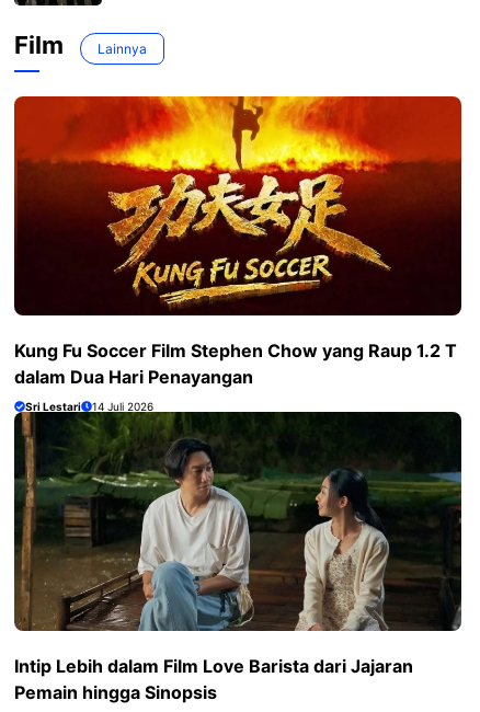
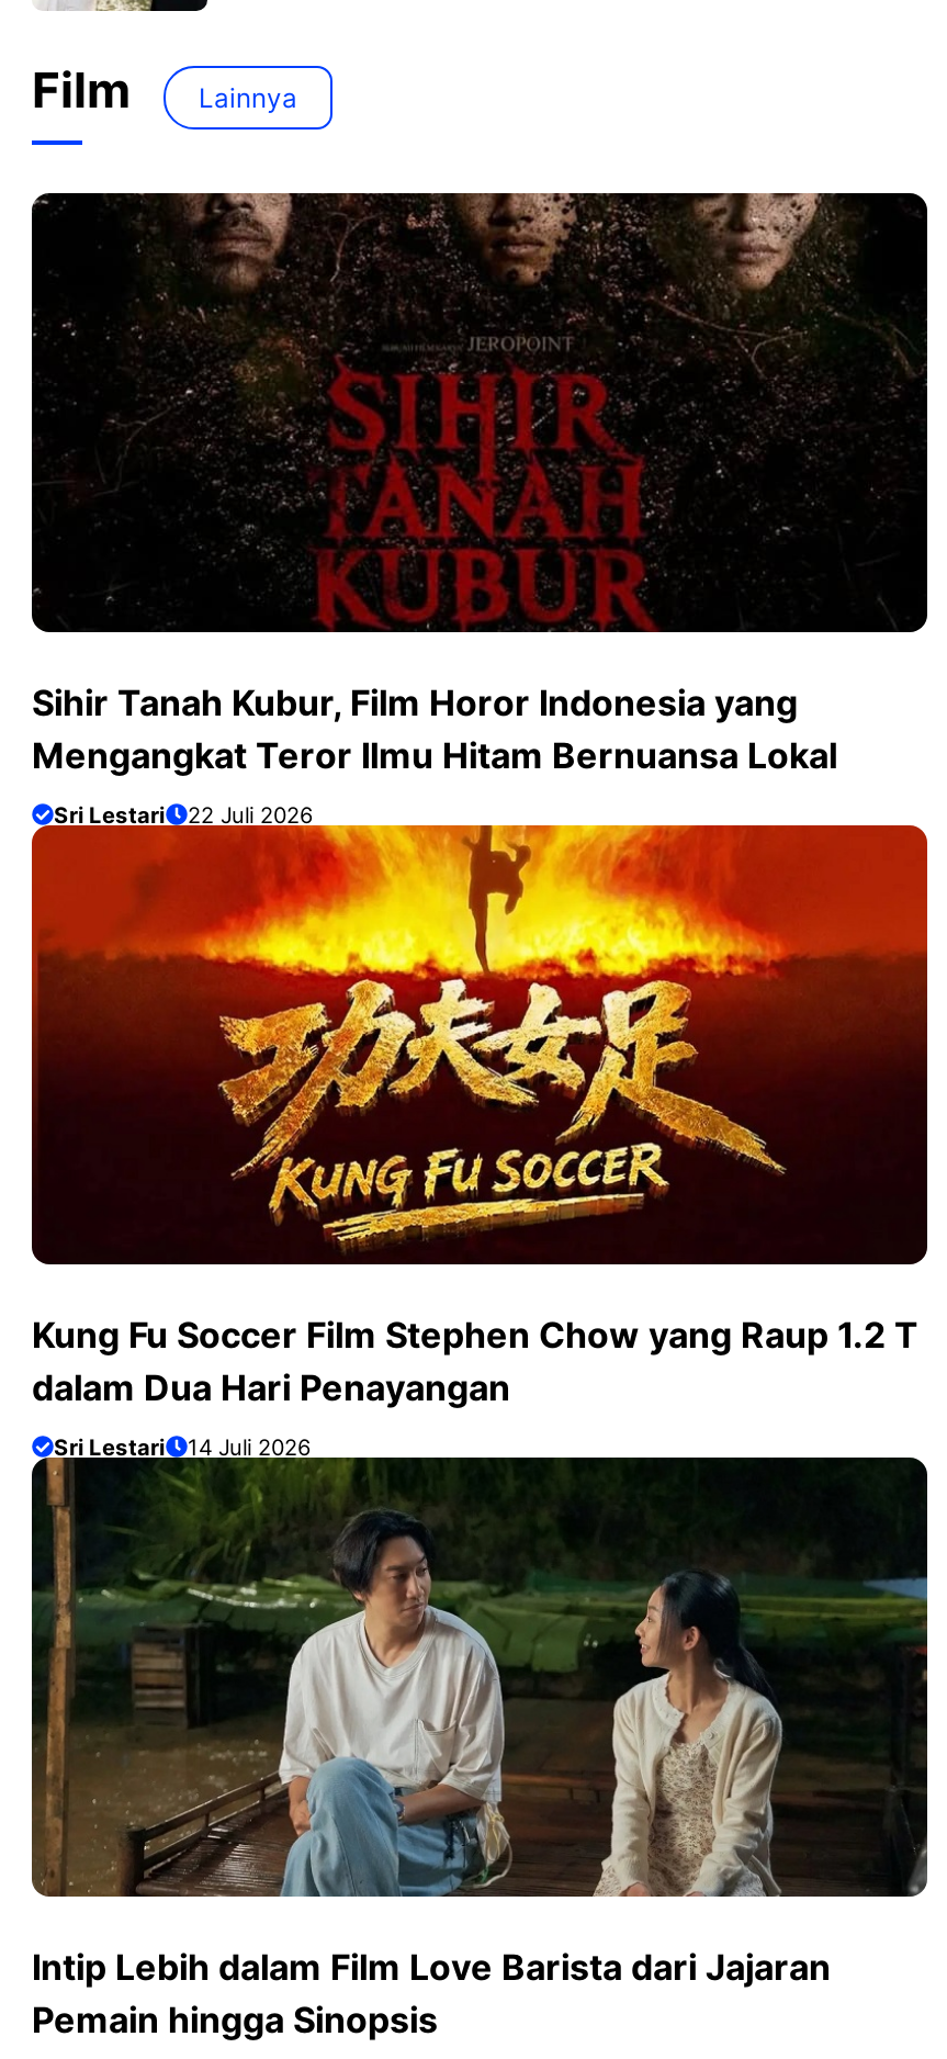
none -> [32,191,929,828] [image] | Sihir Tanah Kubur, Film Horor Indonesia yang | Mengangkat Teror Ilmu Hitam Bernuansa Lokal | Sri Lestari | 22 Juli 2026

